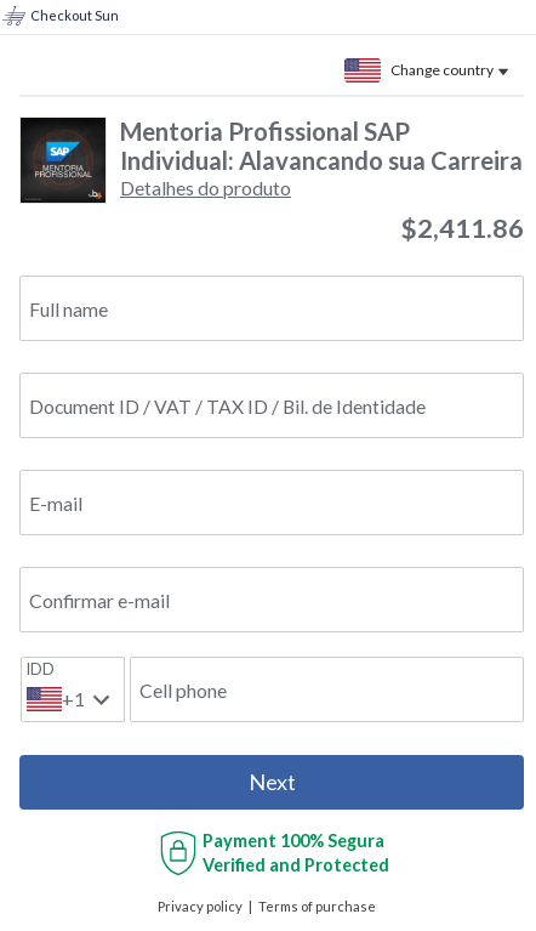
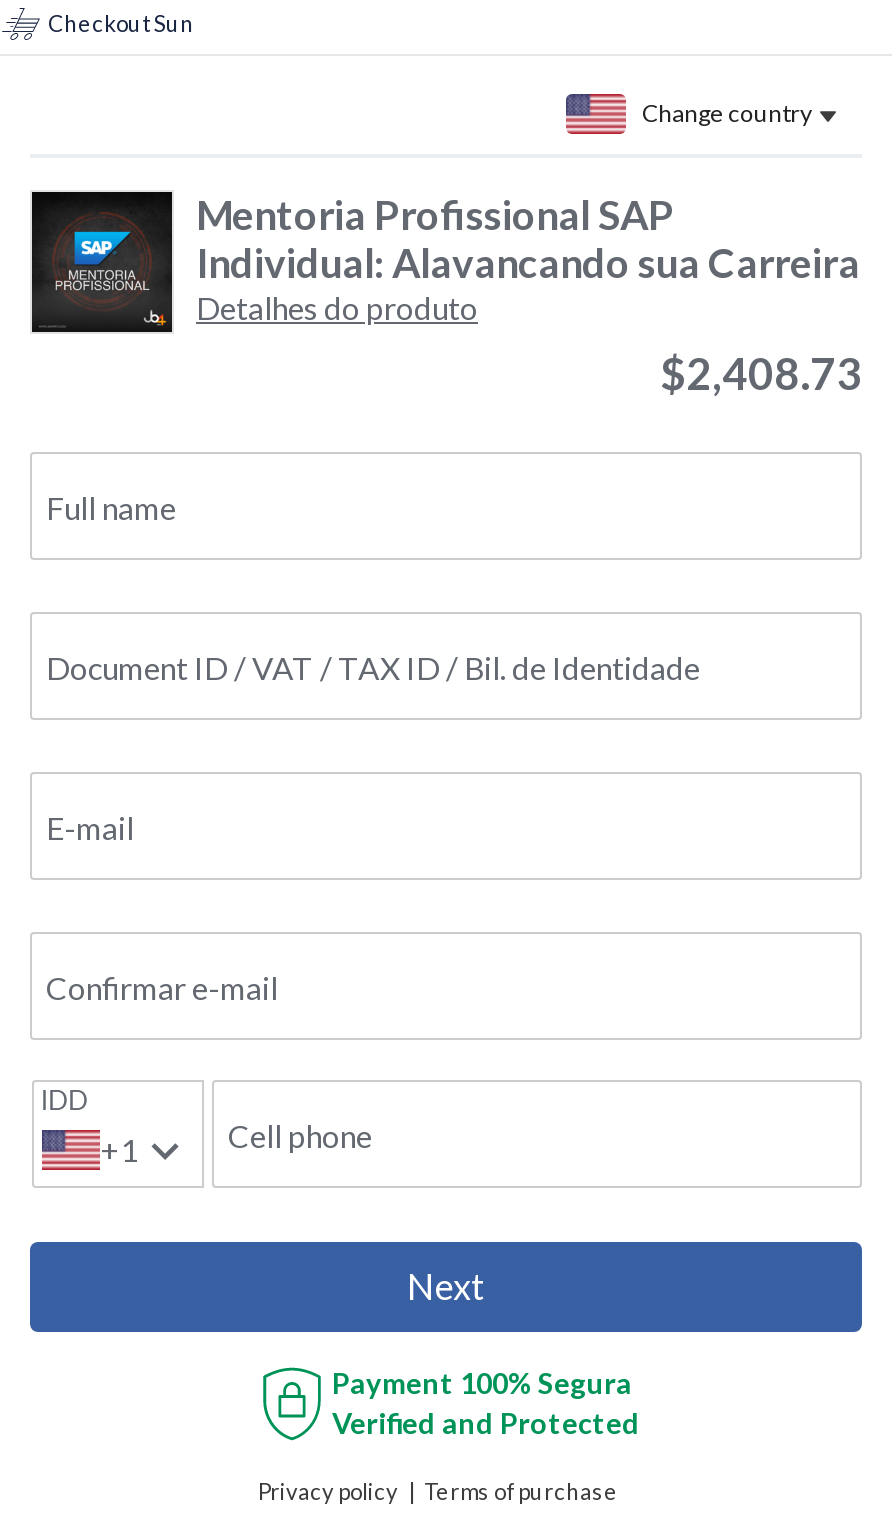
[401,212,524,244] $2,411.86 -> [660,348,862,400] $2,408.73

